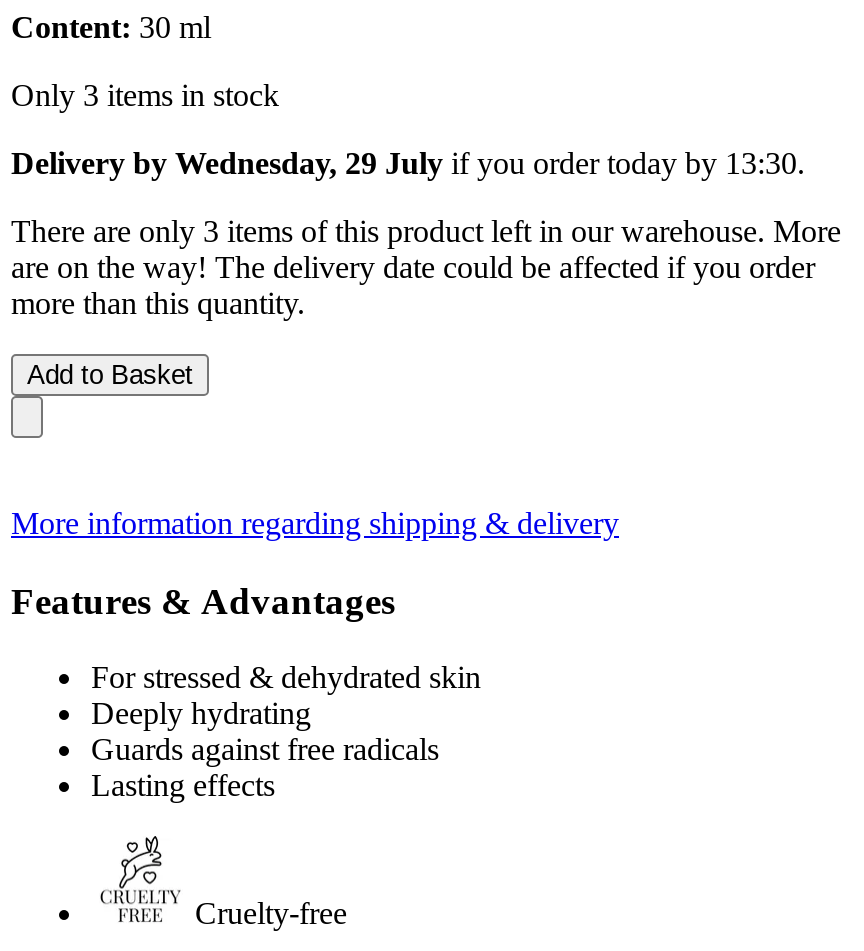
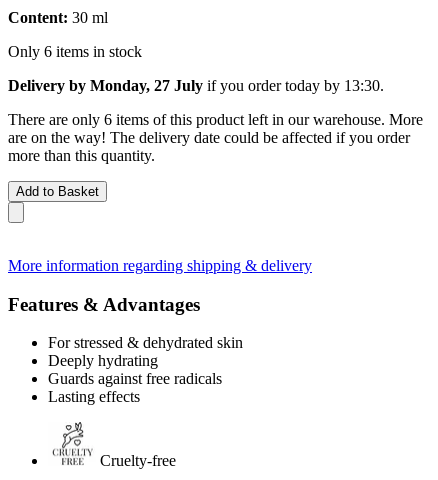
[11,78,279,112] Only 3 items in stock -> [8,43,142,60] Only 6 items in stock
[11,146,805,180] Delivery by Wednesday, 29 July if you order today by 13:30. -> [8,77,384,94] Delivery by Monday, 27 July if you order today by 13:30.
[11,214,841,248] There are only 3 items of this product left in our warehouse. More -> [8,111,423,128] There are only 6 items of this product left in our warehouse. More

